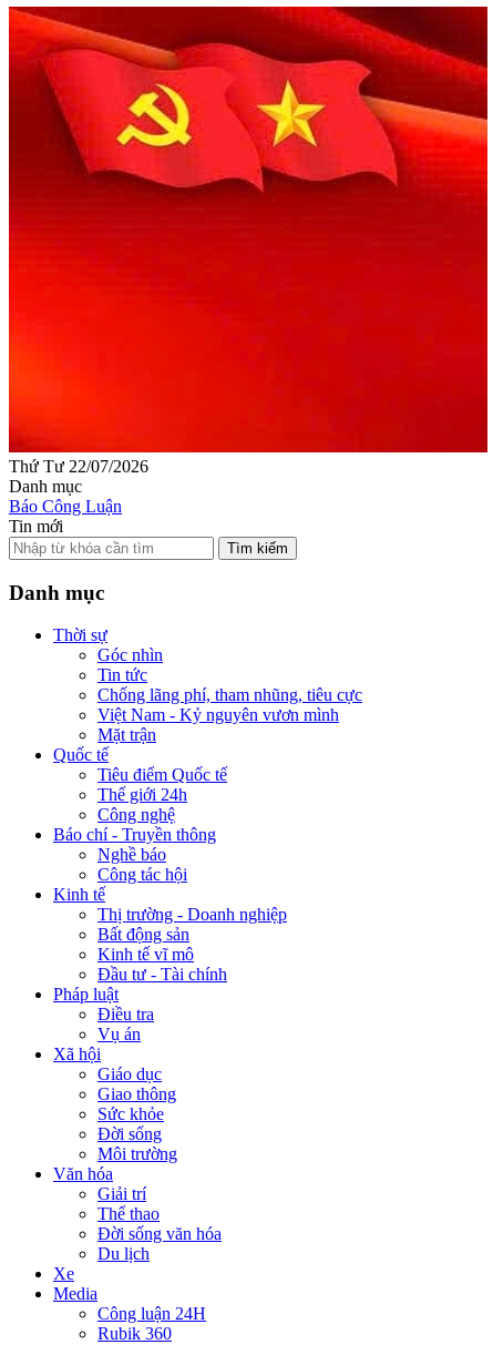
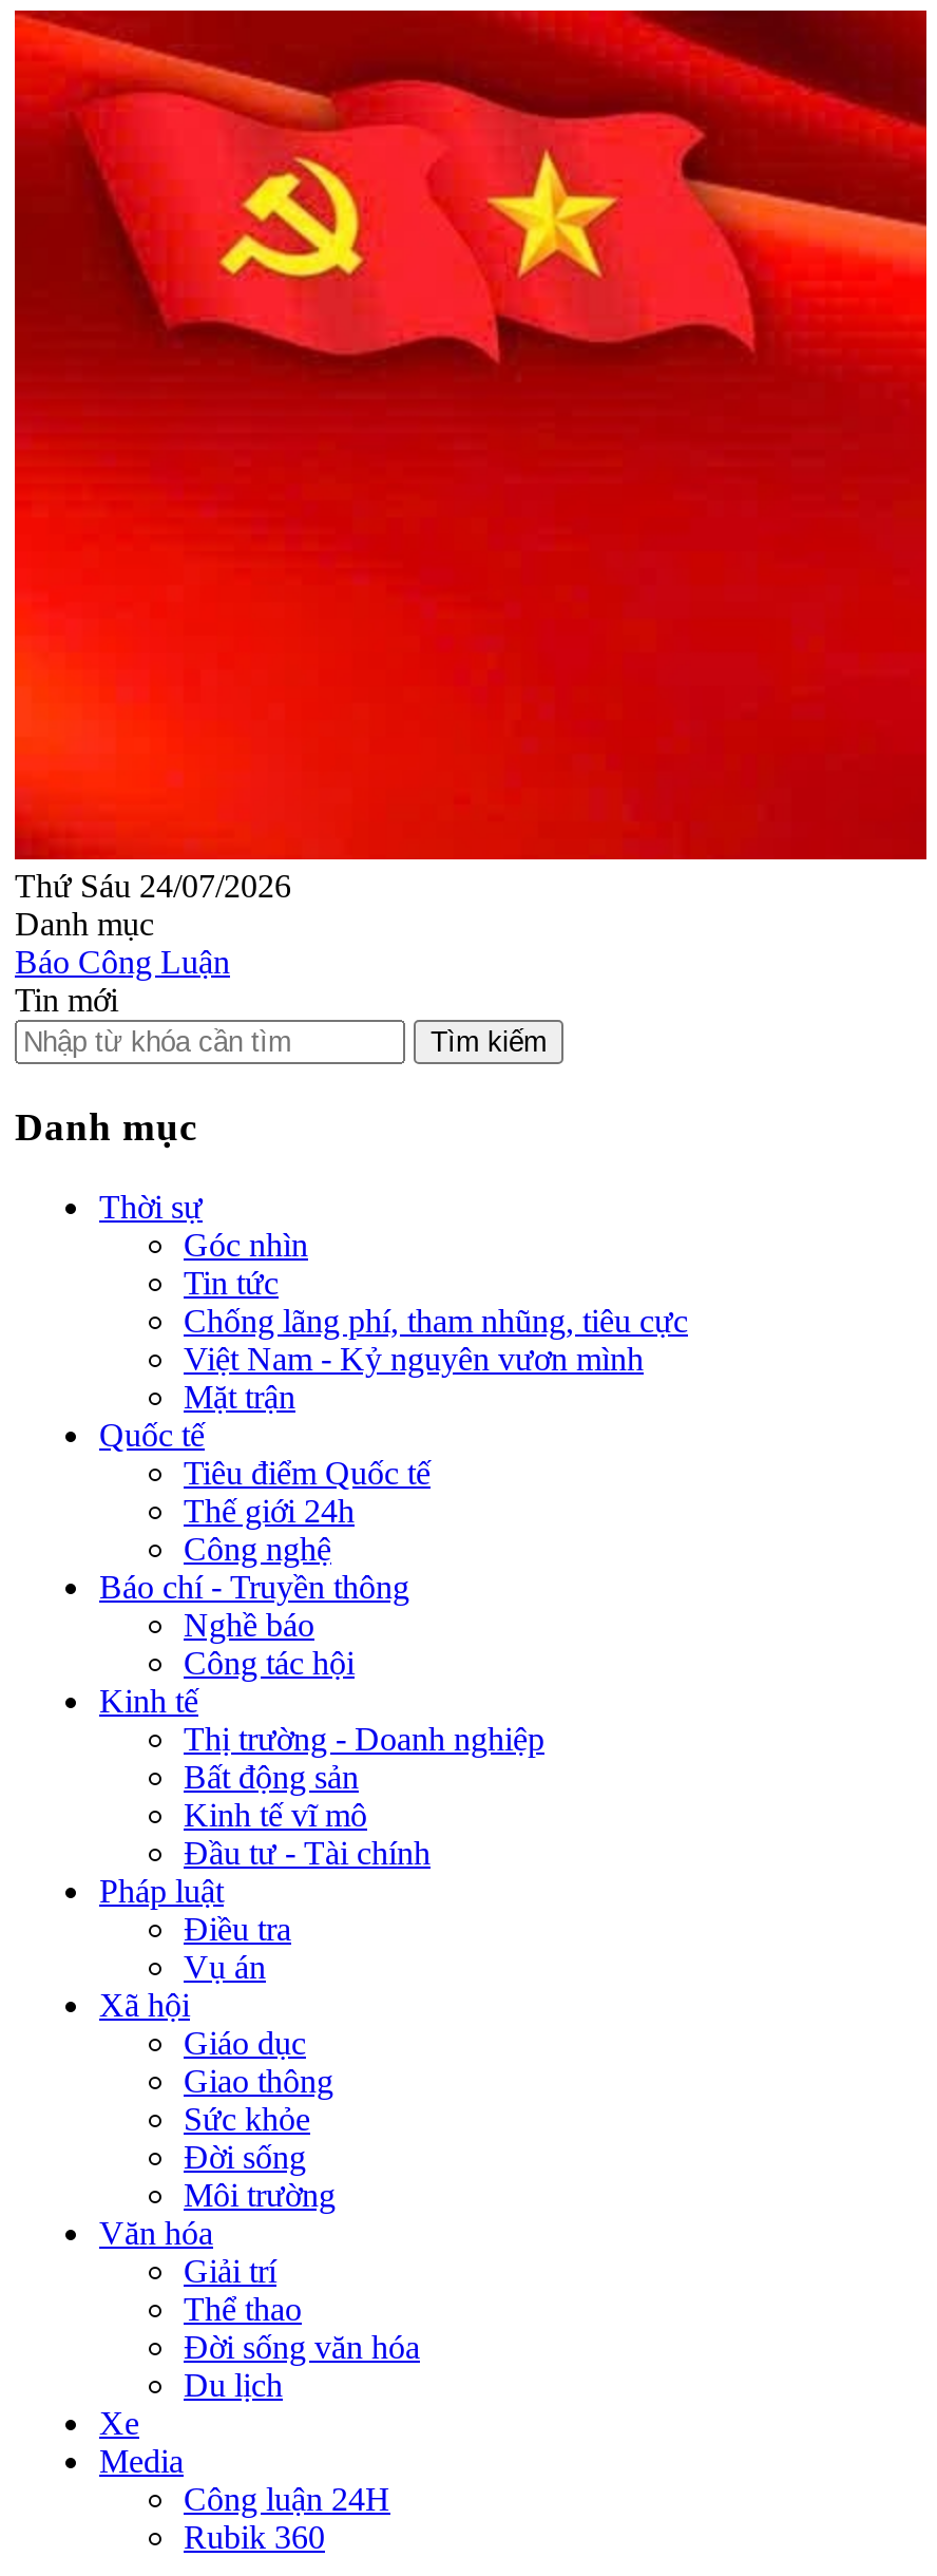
[9,457,148,476] Thứ Tư 22/07/2026 -> [15,868,291,904] Thứ Sáu 24/07/2026

